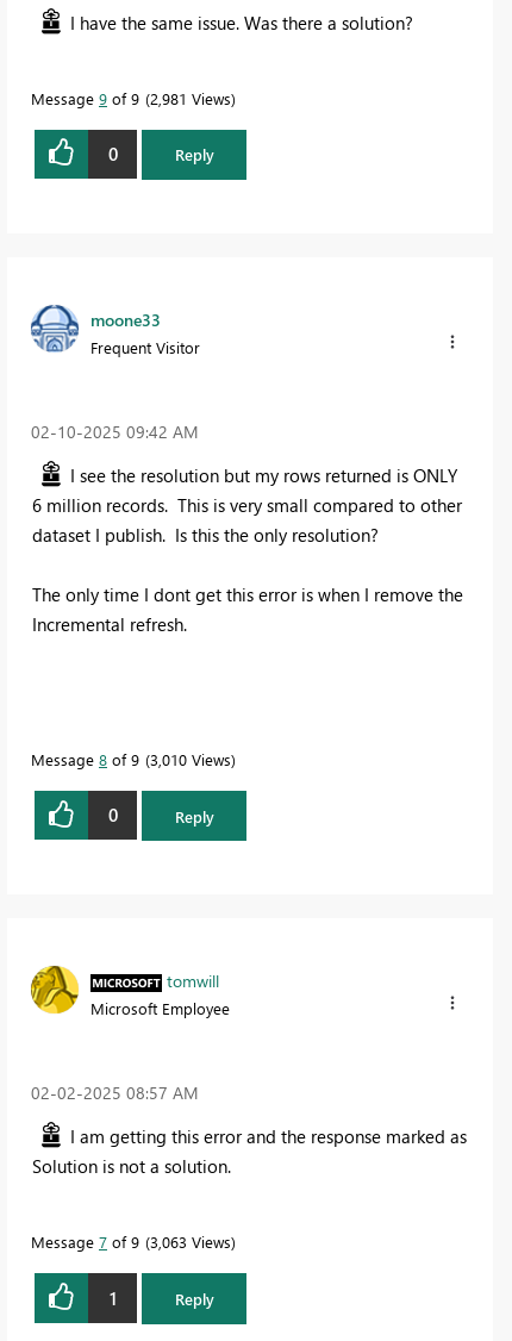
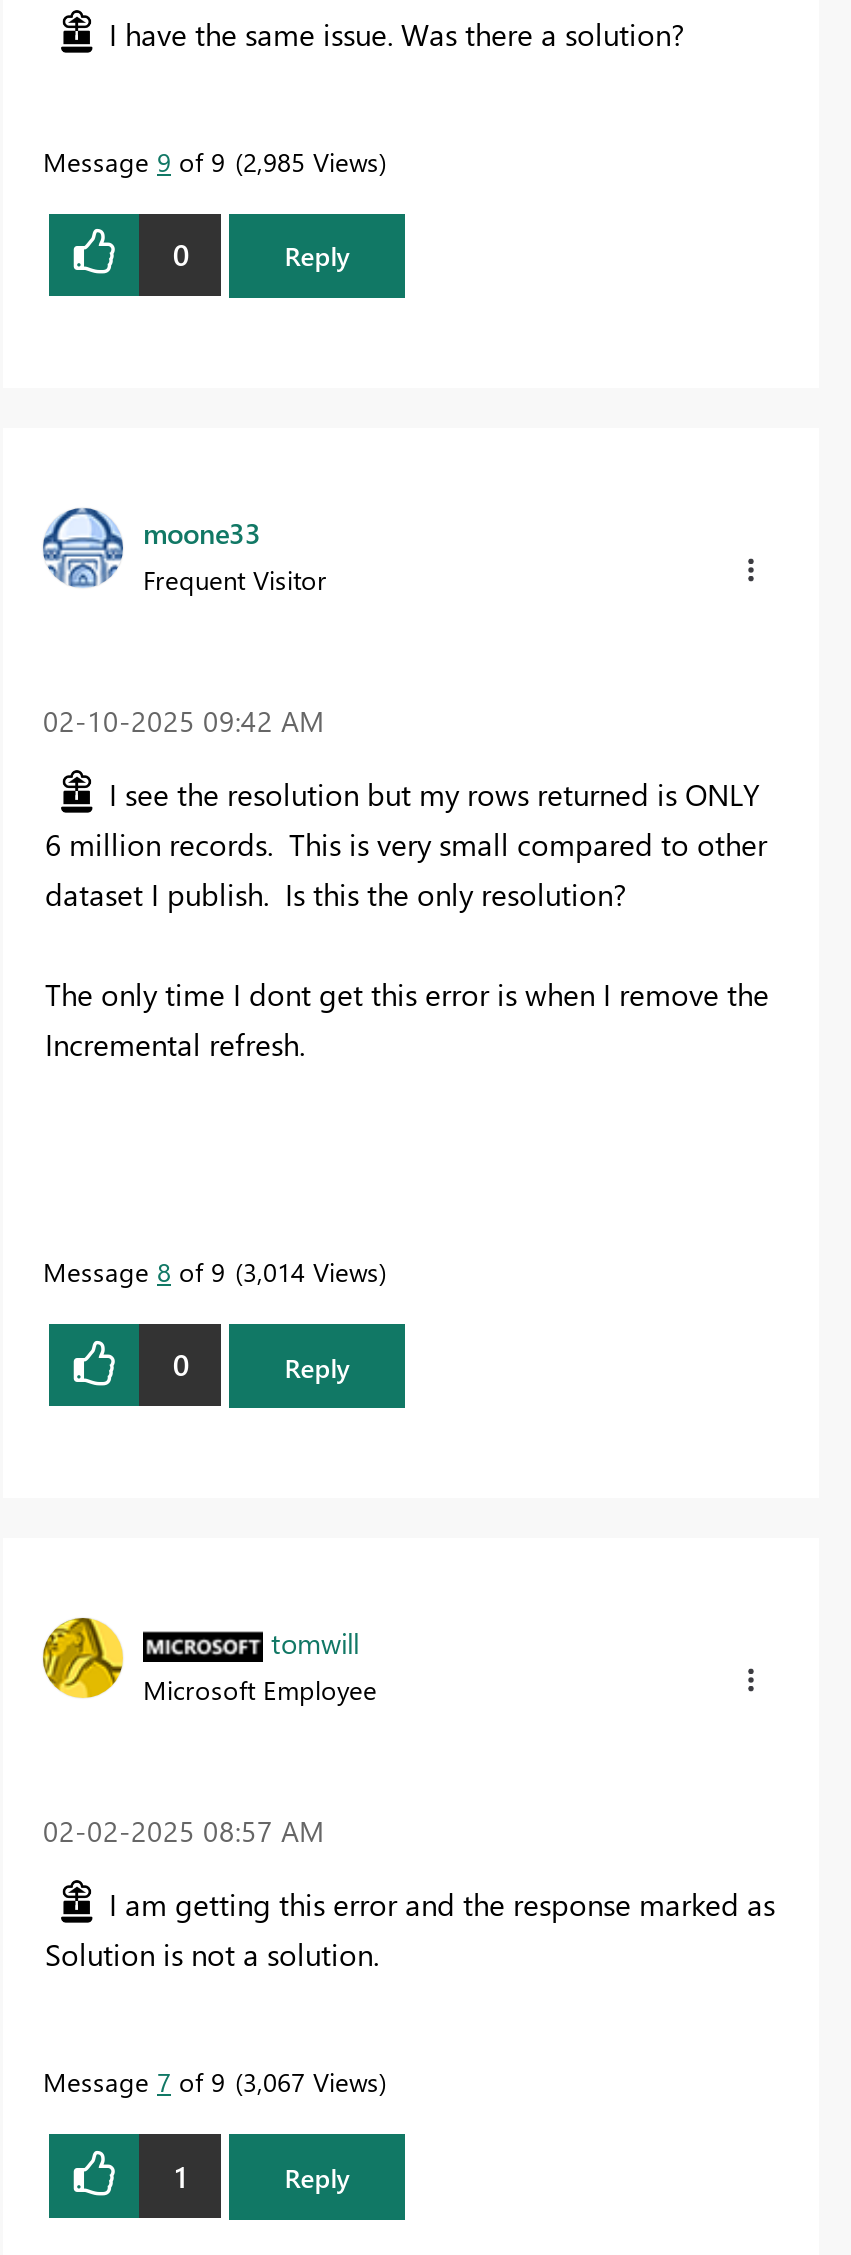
[31,88,231,108] Message 9 of 9 2,981 Views -> [43,143,379,177] Message 9 of 9 2,985 Views
[31,749,231,769] Message 8 of 9 3,010 Views -> [43,1254,379,1288] Message 8 of 9 3,014 Views
[31,1232,231,1252] Message 7 of 9 3,063 Views -> [43,2065,379,2099] Message 7 of 9 3,067 Views

